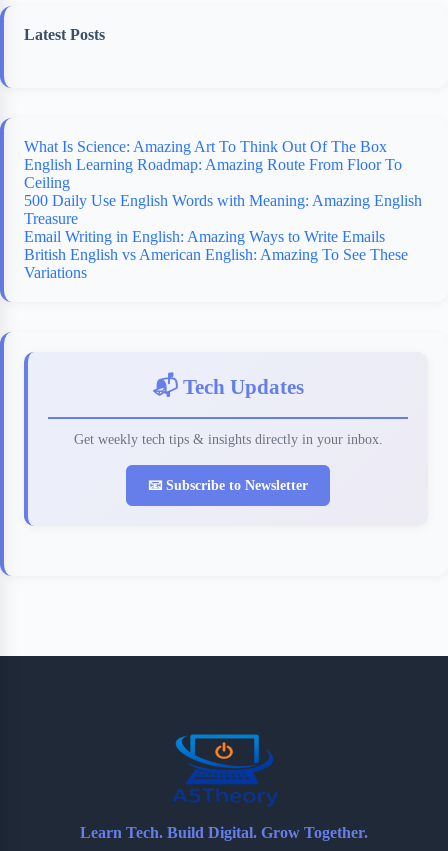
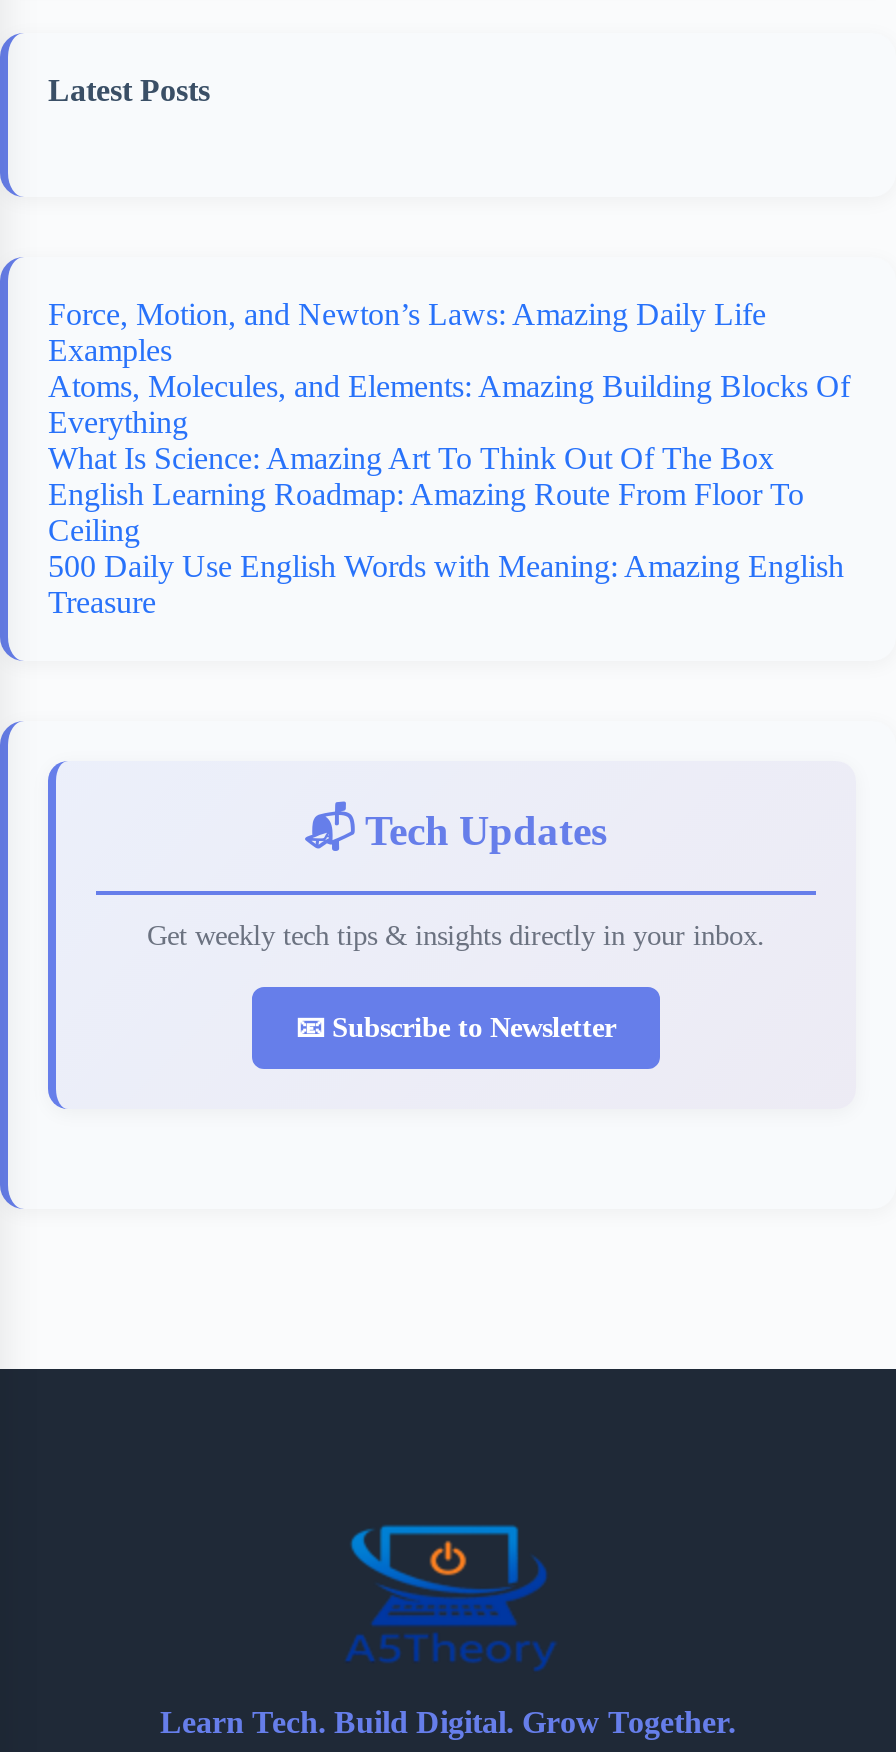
none -> [48,297,850,439] Force, Motion, and Newton’s Laws: Amazing Daily Life | Examples | Atoms, Molecules, and Elements: Amazing Building Blocks Of | Everything
moved [24,138,422,227] -> [48,441,844,619]: What Is Science: Amazing Art To Think Out Of The Box | English Learning Roadmap: Amazing Route From Floor To | Ceiling | 500 Daily Use English Words with Meaning: Amazing English | Treasure
[24,228,408,281] Email Writing in English: Amazing Ways to Write Emails | British English vs American English: Amazing To See These | Variations -> none

